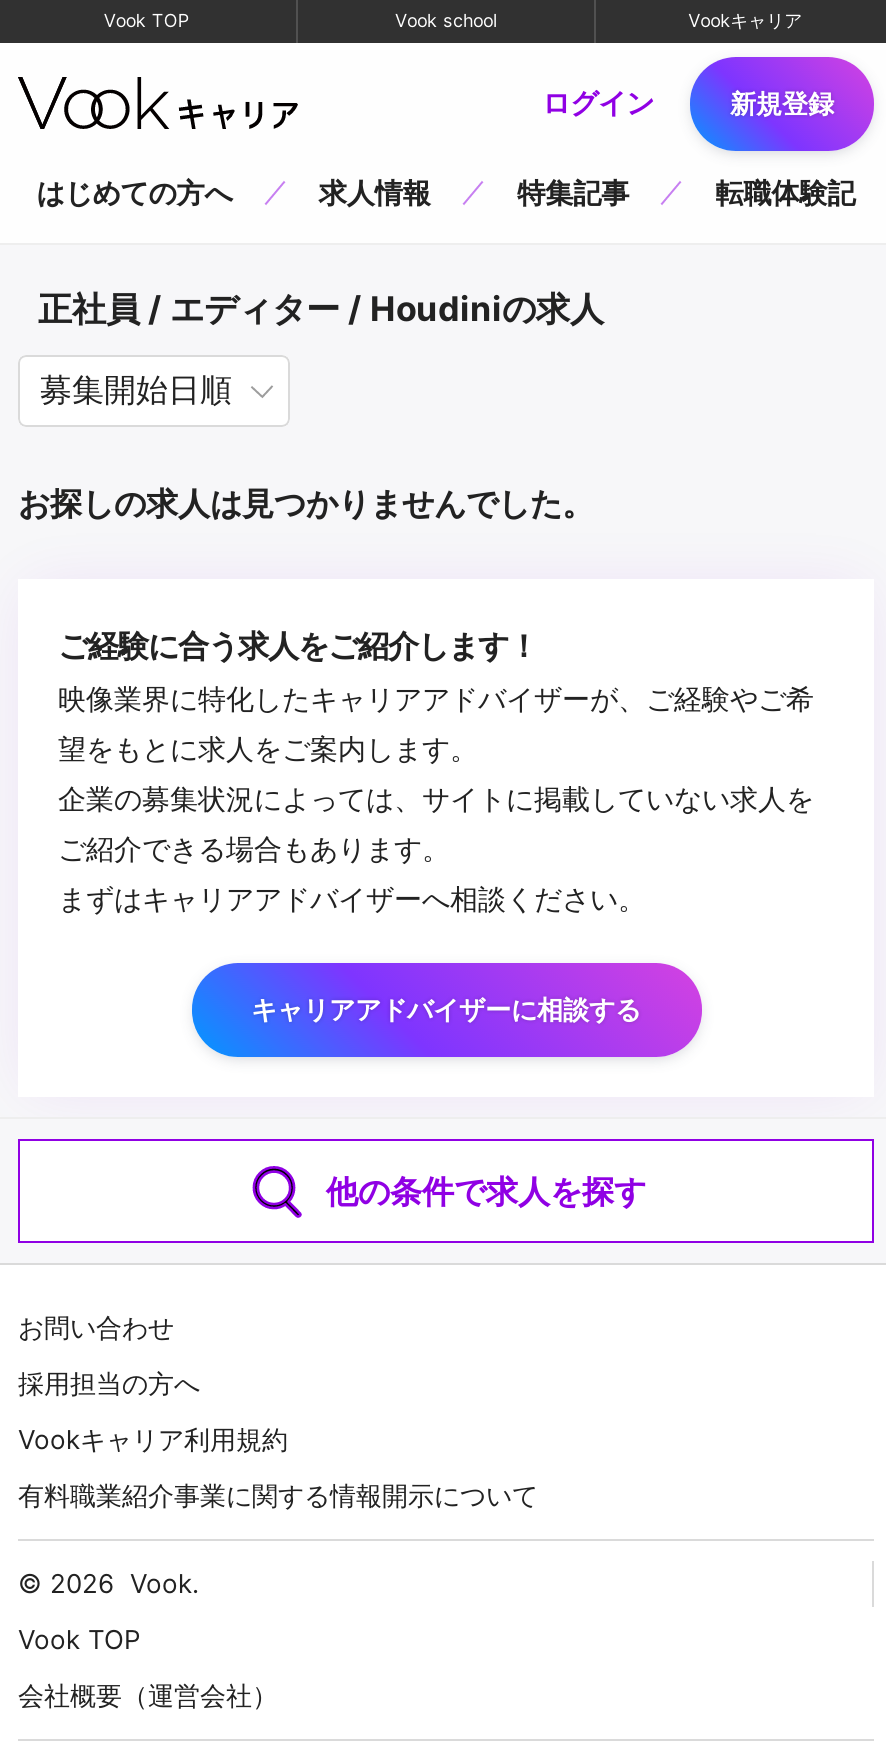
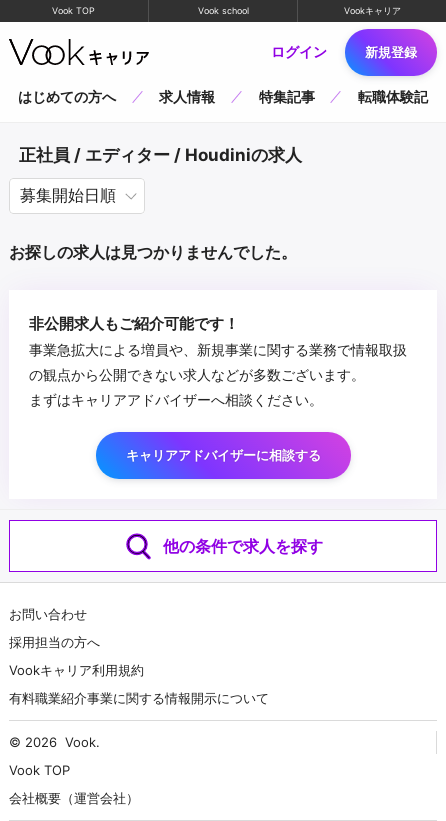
[58,627,814,865] ご経験に合う求人をご紹介します！ | 映像業界に特化したキャリアアドバイザーが、ご経験やご希 | 望をもとに求人をご案内します。 | 企業の募集状況によっては、サイトに掲載していない求人を | ご紹介できる場合もあります。 -> [29,314,407,383] 非公開求人もご紹介可能です！ | 事業急拡大による増員や、新規事業に関する業務で情報取扱 | の観点から公開できない求人などが多数ございます。

